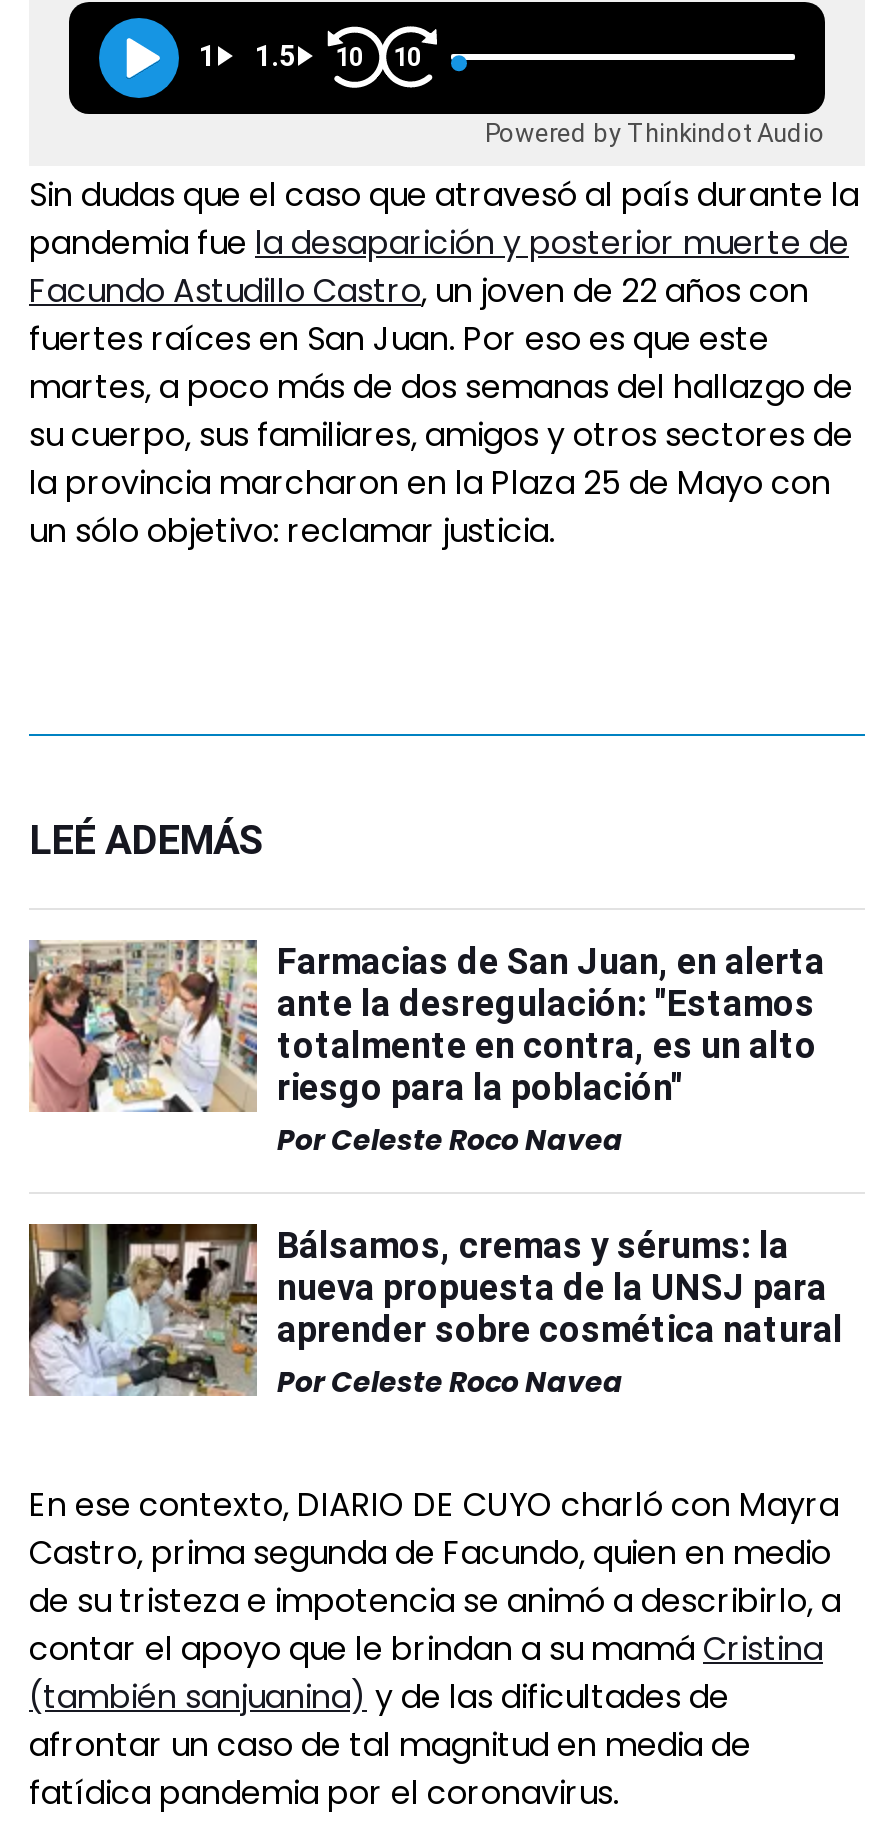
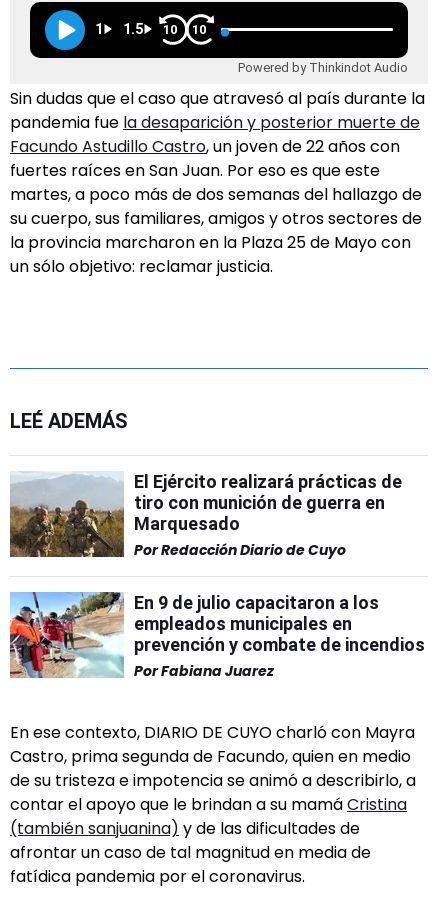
[29,938,825,1160] [image] | Farmacias de San Juan, en alerta | ante la desregulación: "Estamos | totalmente en contra, es un alto | riesgo para la población" | Por Celeste Roco Navea -> [9,471,402,560] [image] | El Ejército realizará prácticas de | tiro con munición de guerra en | Marquesado | Por Redacción Diario de Cuyo
[27,1222,843,1402] [image] | Bálsamos, cremas y sérums: la | nueva propuesta de la UNSJ para | aprender sobre cosmética natural | Por Celeste Roco Navea -> [9,591,425,681] [image] | En 9 de julio capacitaron a los | empleados municipales en | prevención y combate de incendios | Por Fabiana Juarez

